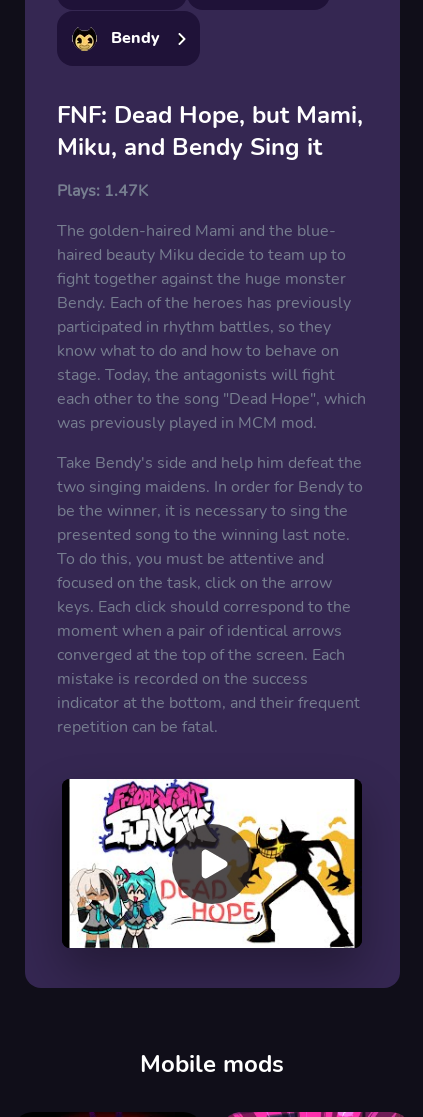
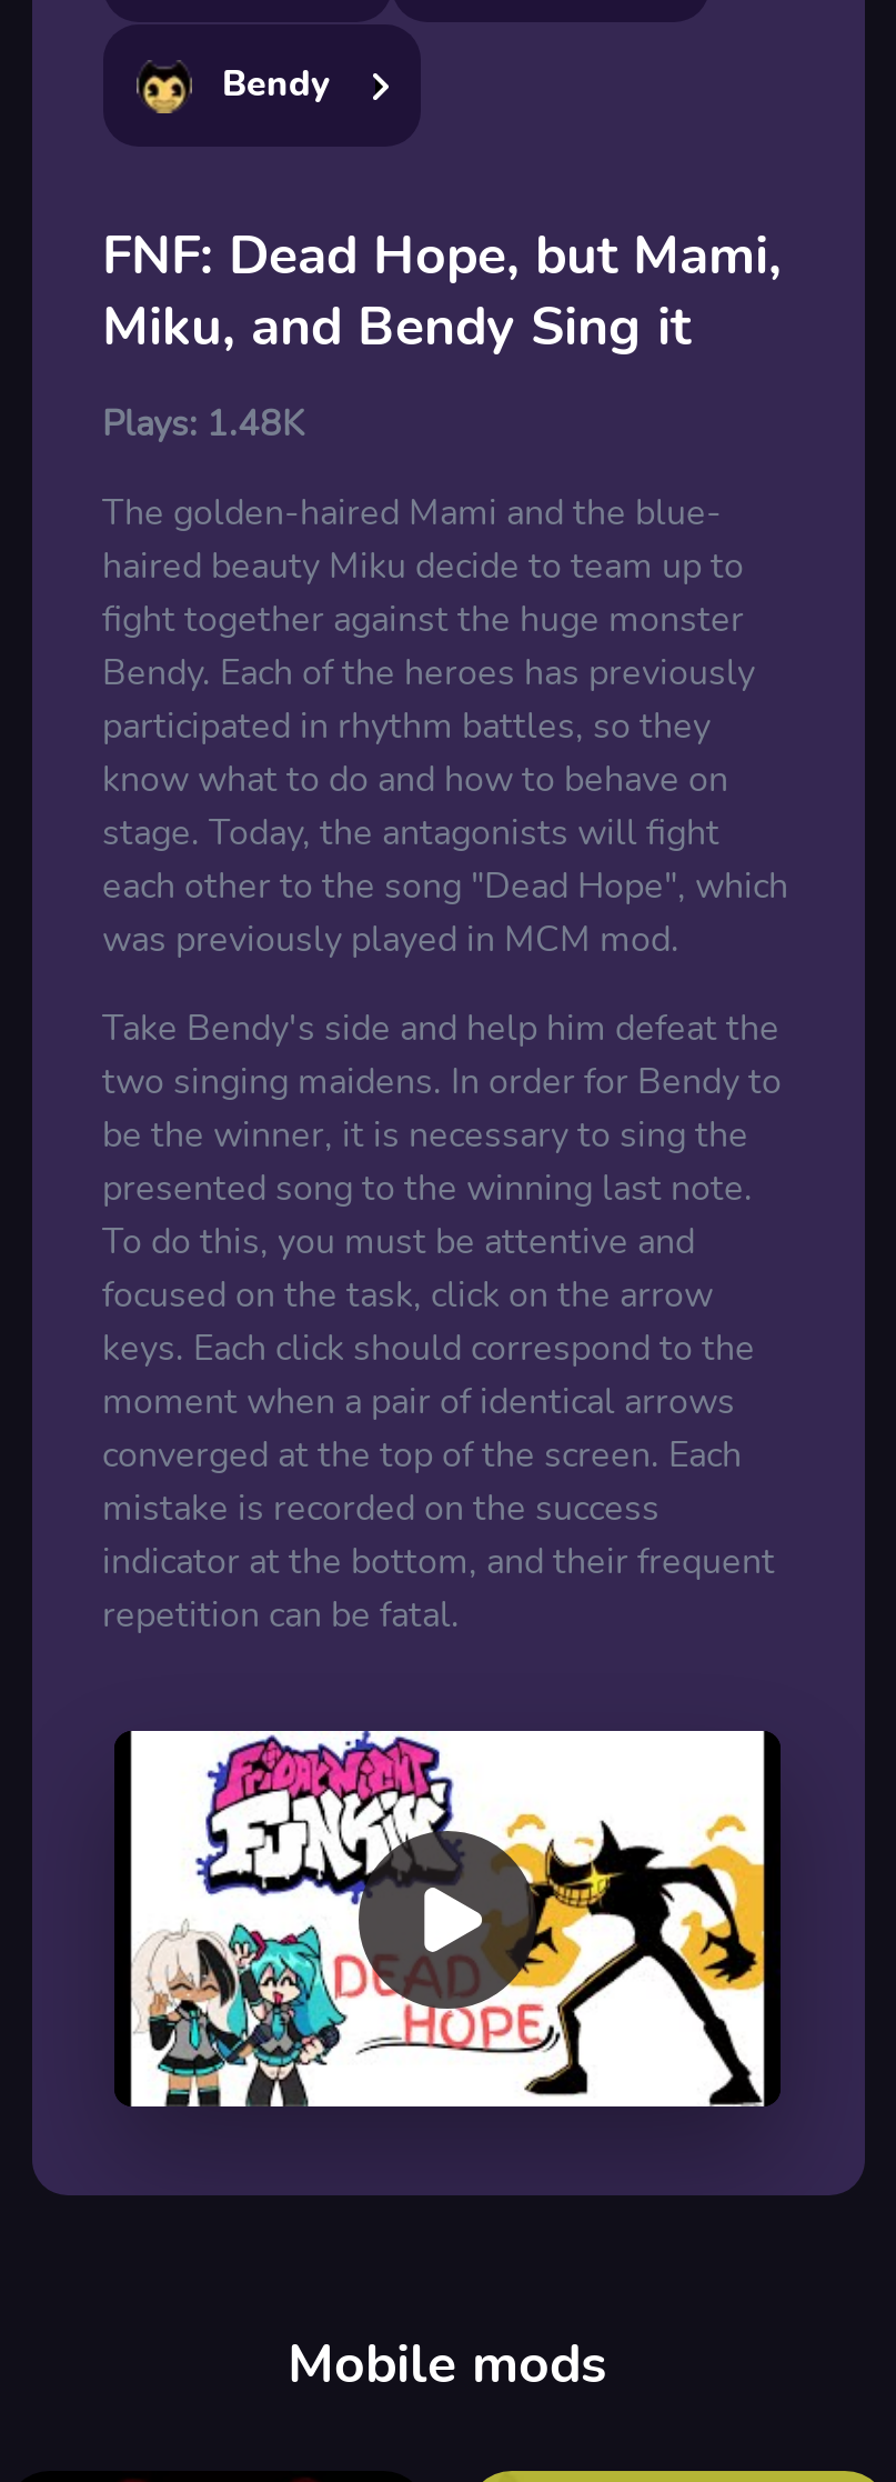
[56,180,147,202] Plays: 1.47K -> [102,400,304,449] Plays: 1.48K

